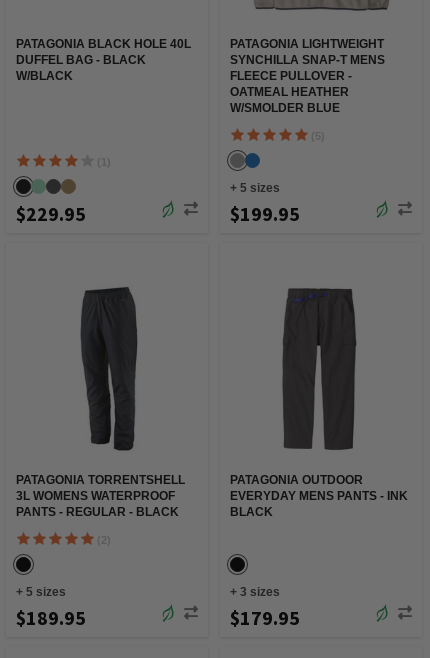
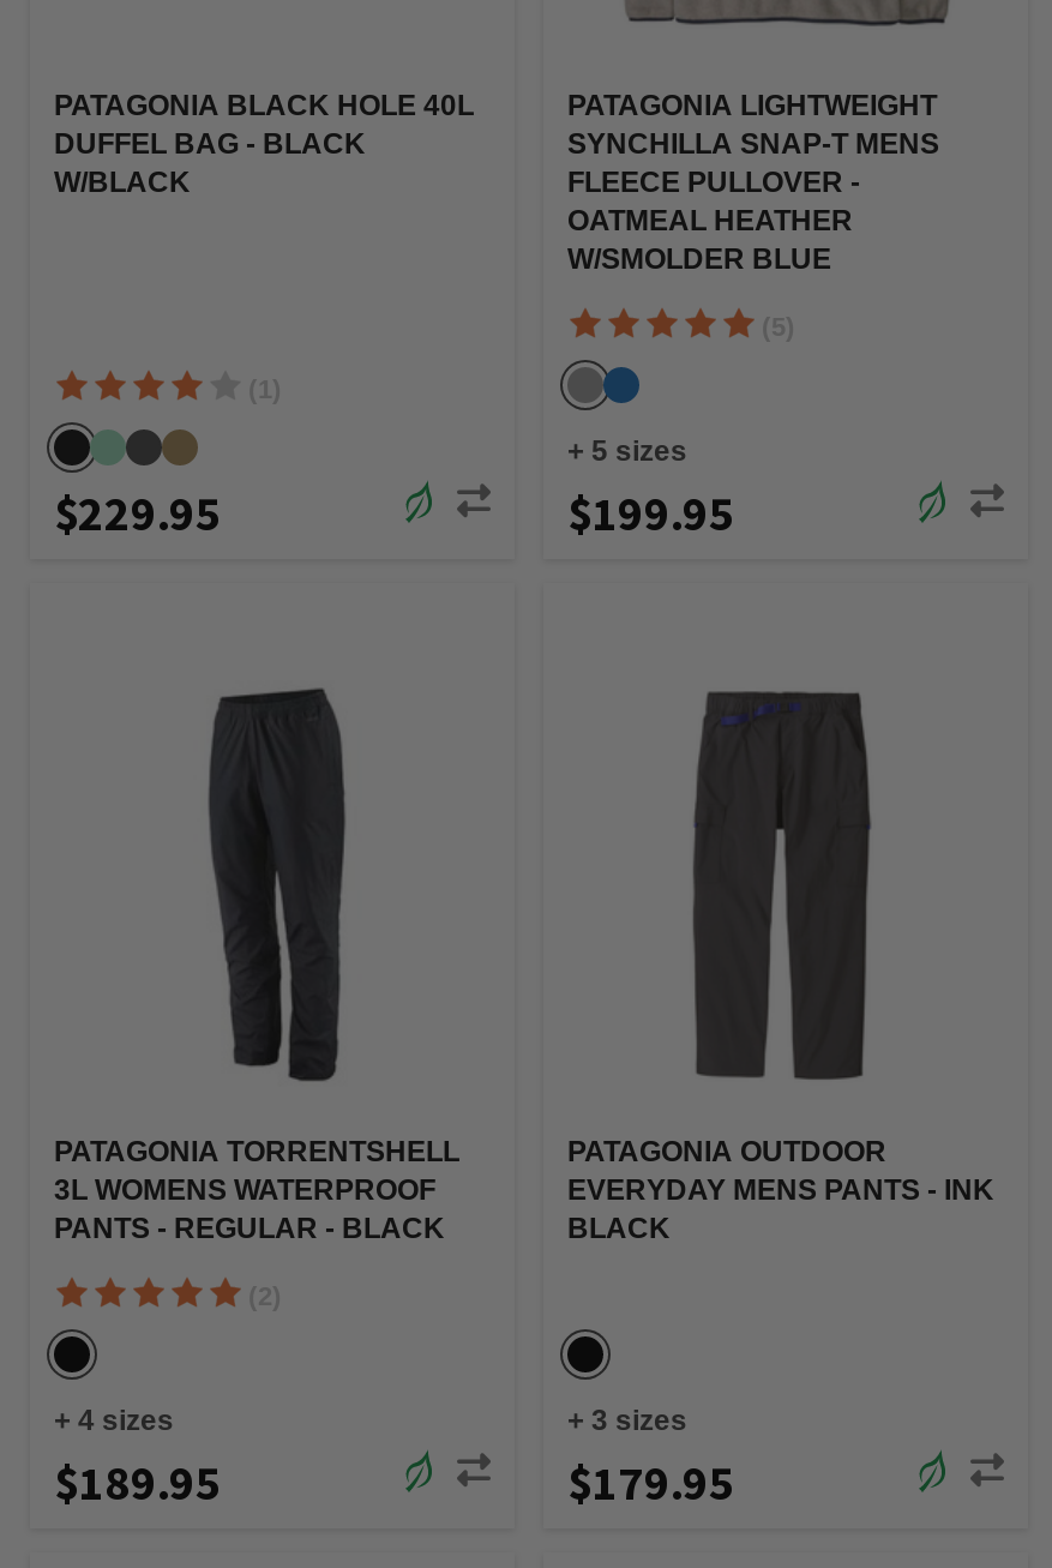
[16,585,66,599] + 5 sizes -> [54,1403,174,1437] + 4 sizes

